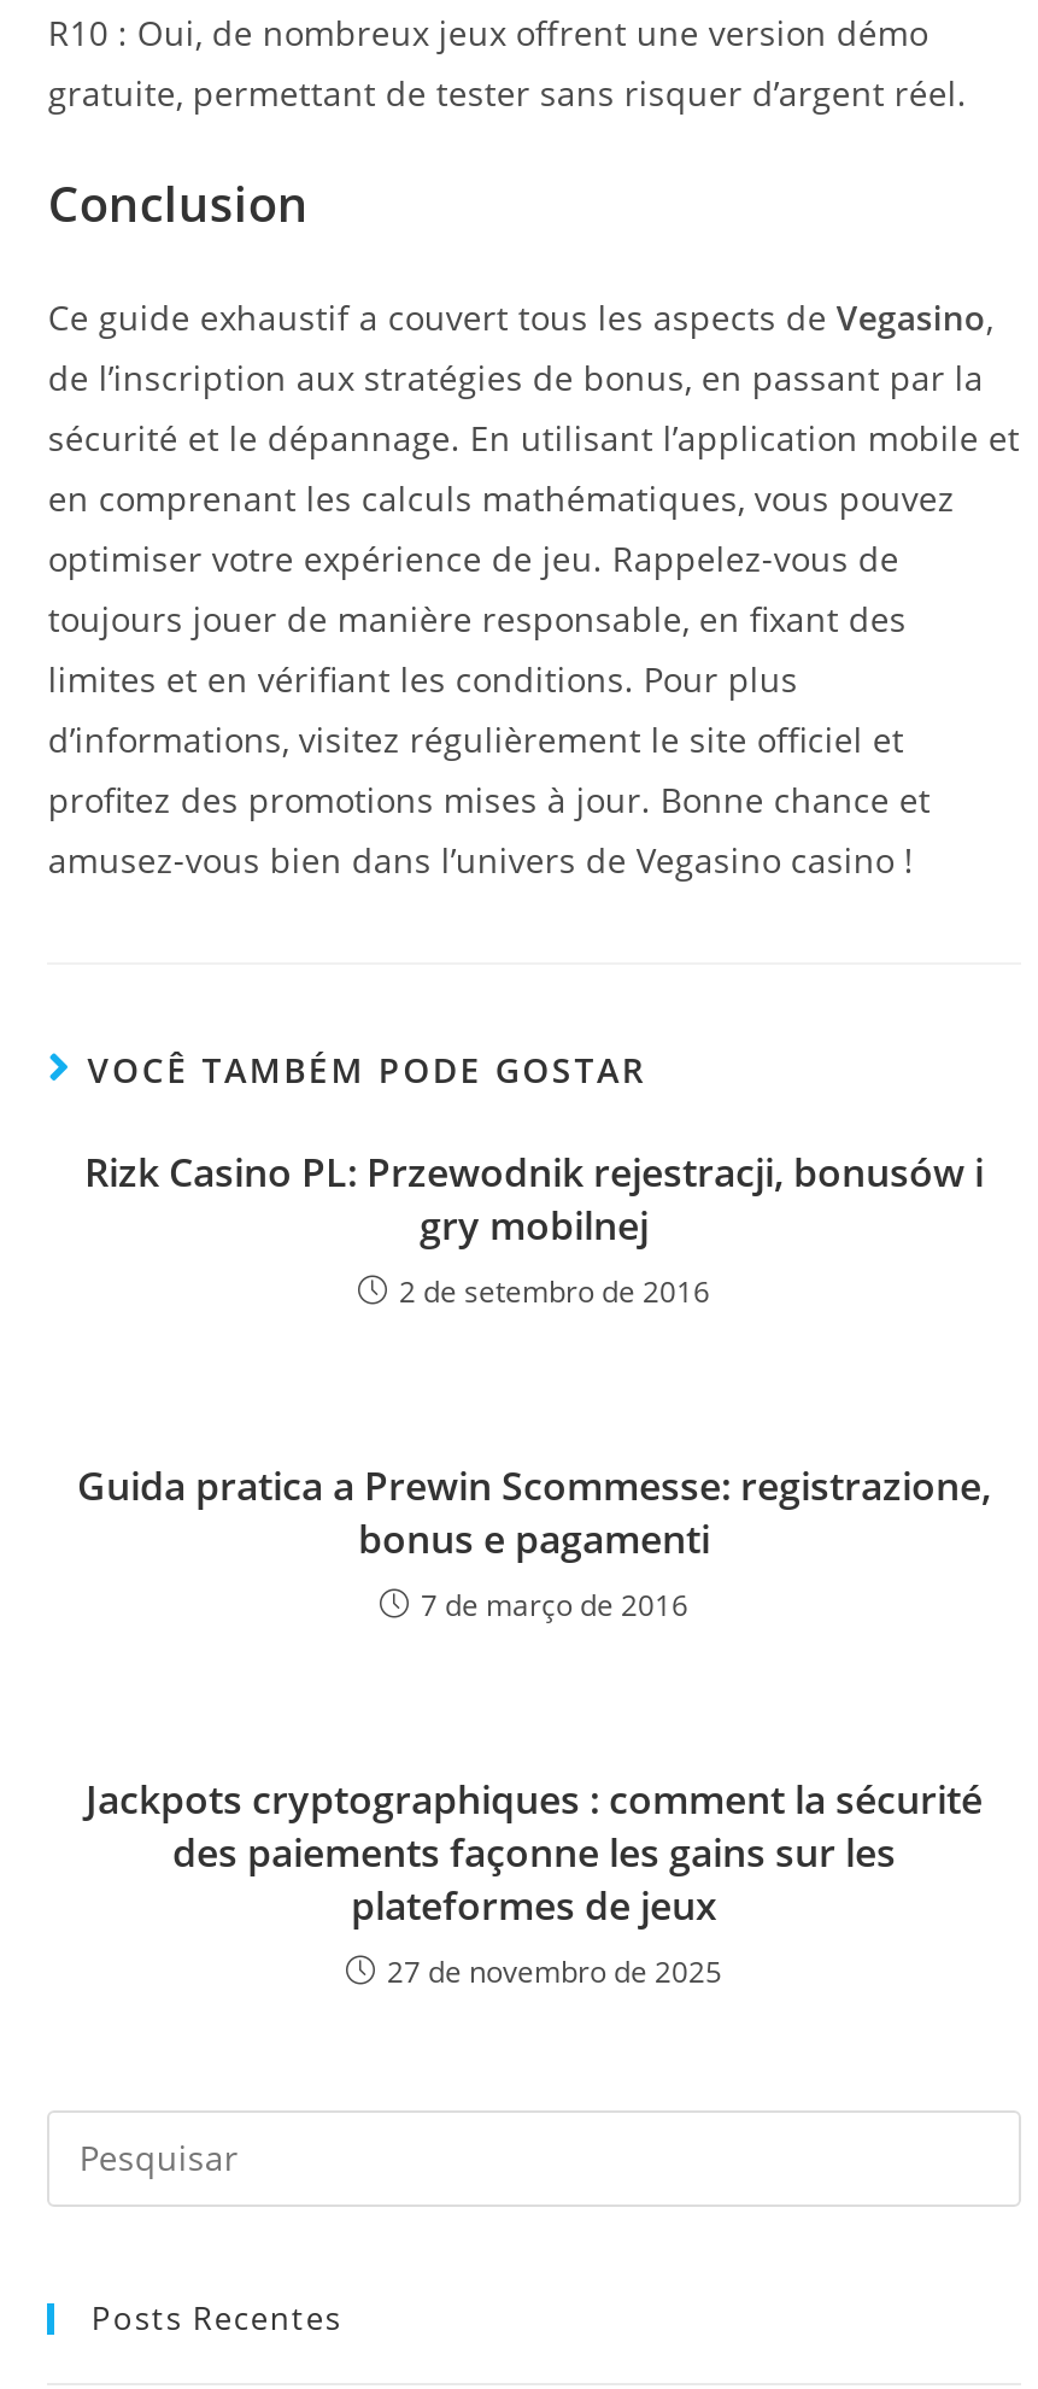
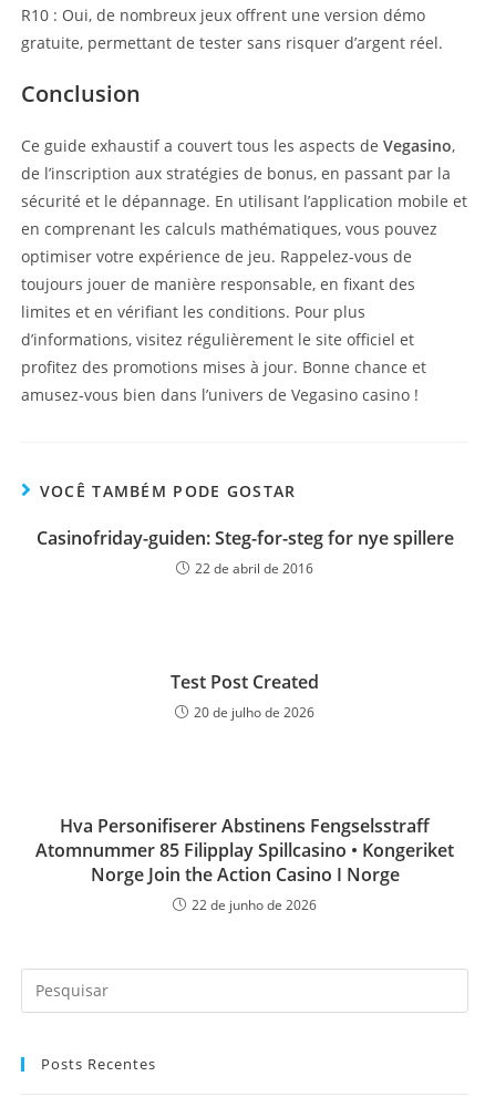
[84,1146,984,1312] Rizk Casino PL: Przewodnik rejestracji, bonusów i | gry mobilnej | 2 de setembro de 2016 -> [36,526,453,578] Casinofriday-guiden: Steg-for-steg for nye spillere | 22 de abril de 2016
[77,1459,991,1626] Guida pratica a Prewin Scommesse: registrazione, | bonus e pagamenti | 7 de março de 2016 -> [171,670,319,722] Test Post Created | 20 de julho de 2026
[86,1773,983,1992] Jackpots cryptographiques : comment la sécurité | des paiements façonne les gains sur les | plateformes de jeux | 27 de novembro de 2025 -> [35,814,454,914] Hva Personifiserer Abstinens Fengselsstraff | Atomnummer 85 Filipplay Spillcasino • Kongeriket | Norge Join the Action Casino I Norge | 22 de junho de 2026

